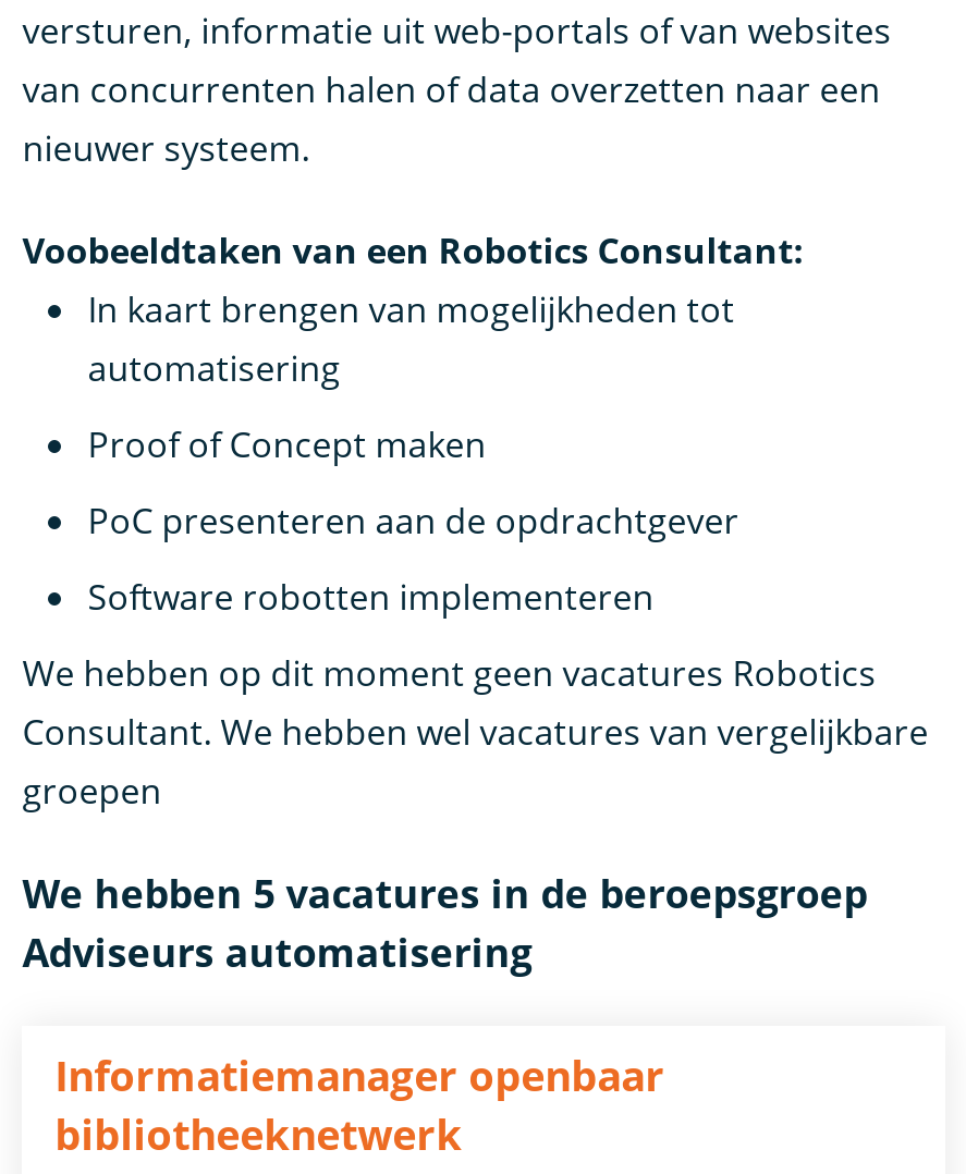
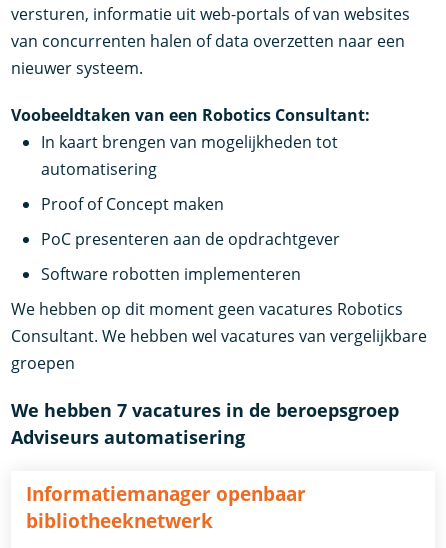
[22,868,867,920] We hebben 5 vacatures in de beroepsgroep -> [11,398,399,422] We hebben 7 vacatures in de beroepsgroep

